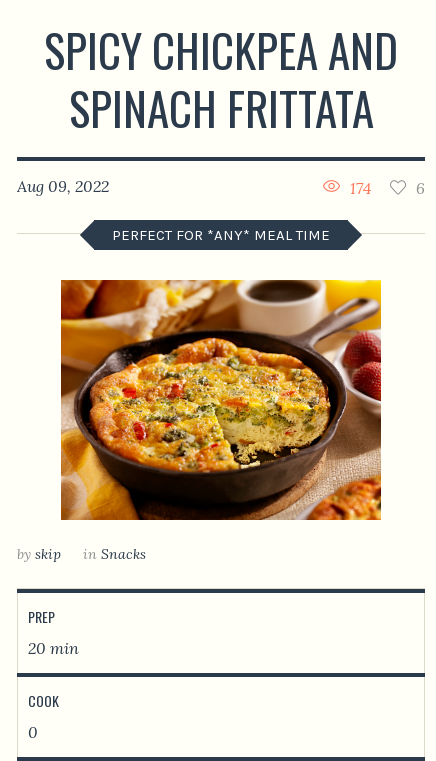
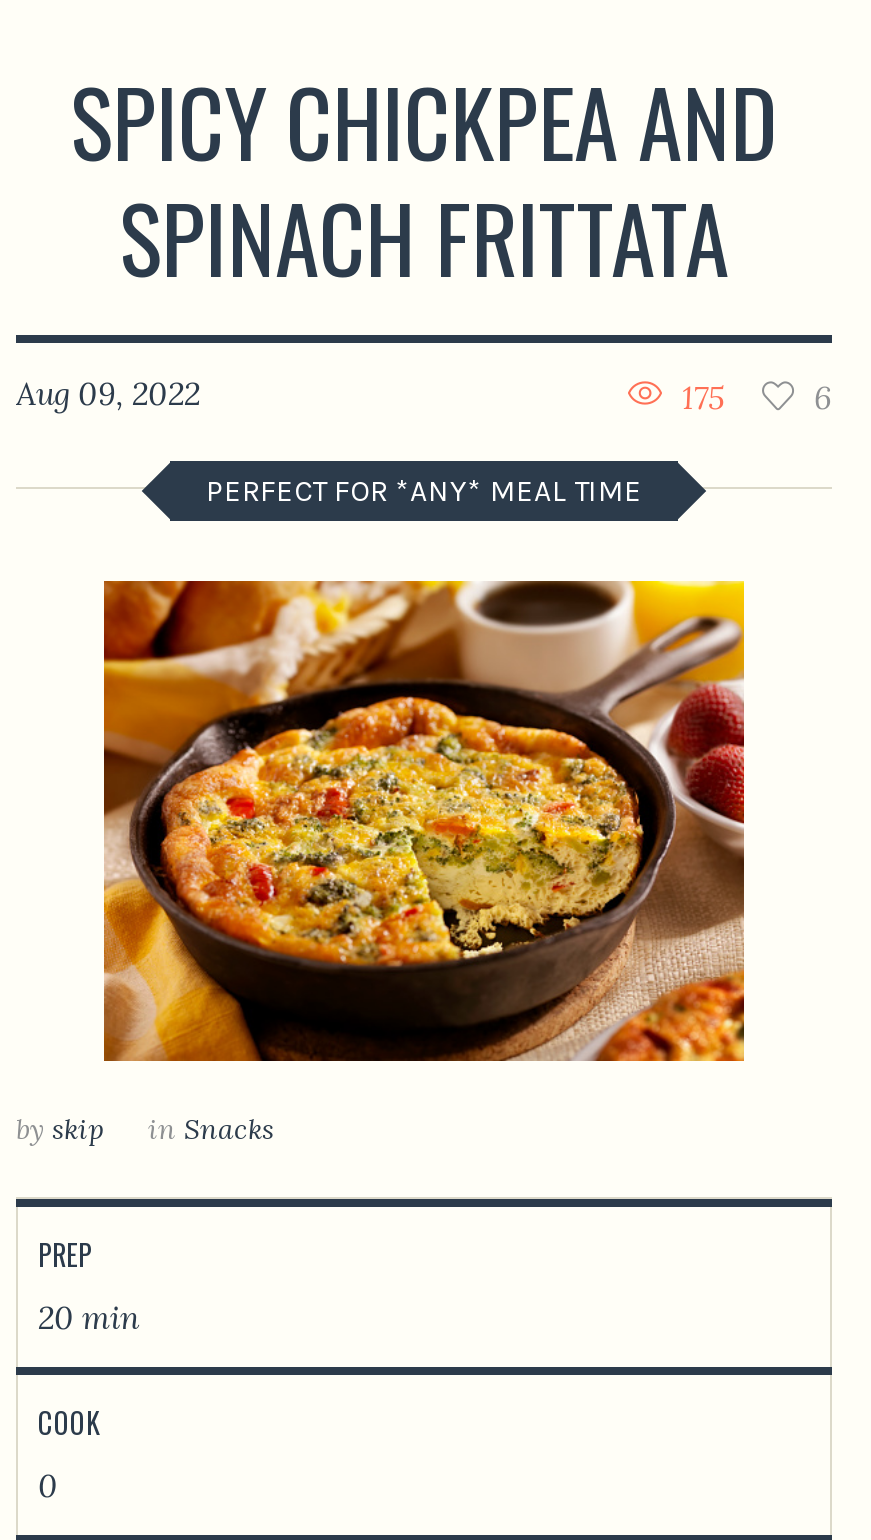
[350,178,371,198] 174 -> [682,377,724,417] 175

